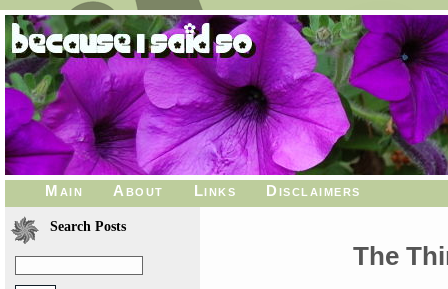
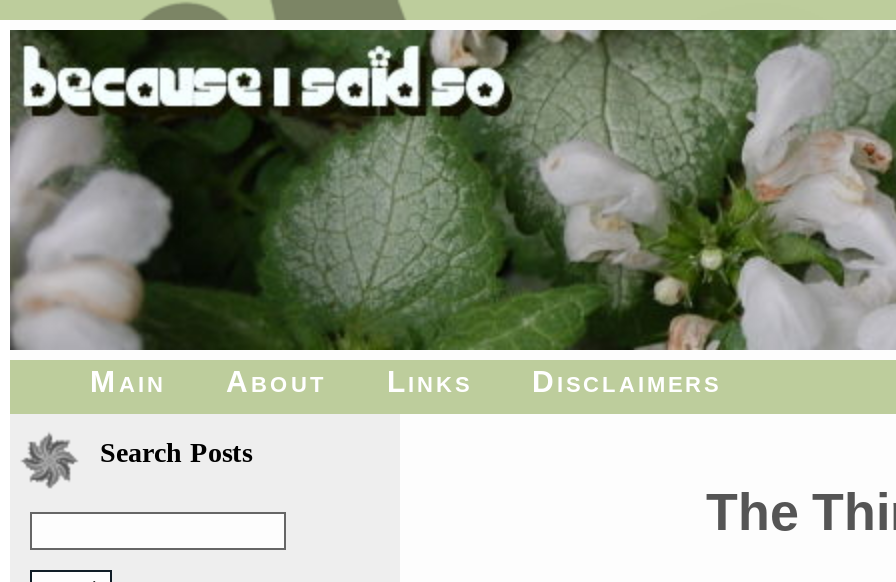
[4,14,445,176] [image] -> [8,28,890,352] [image]

